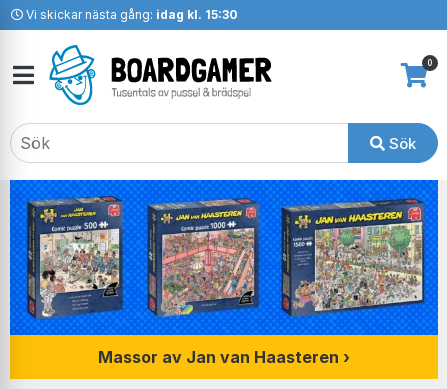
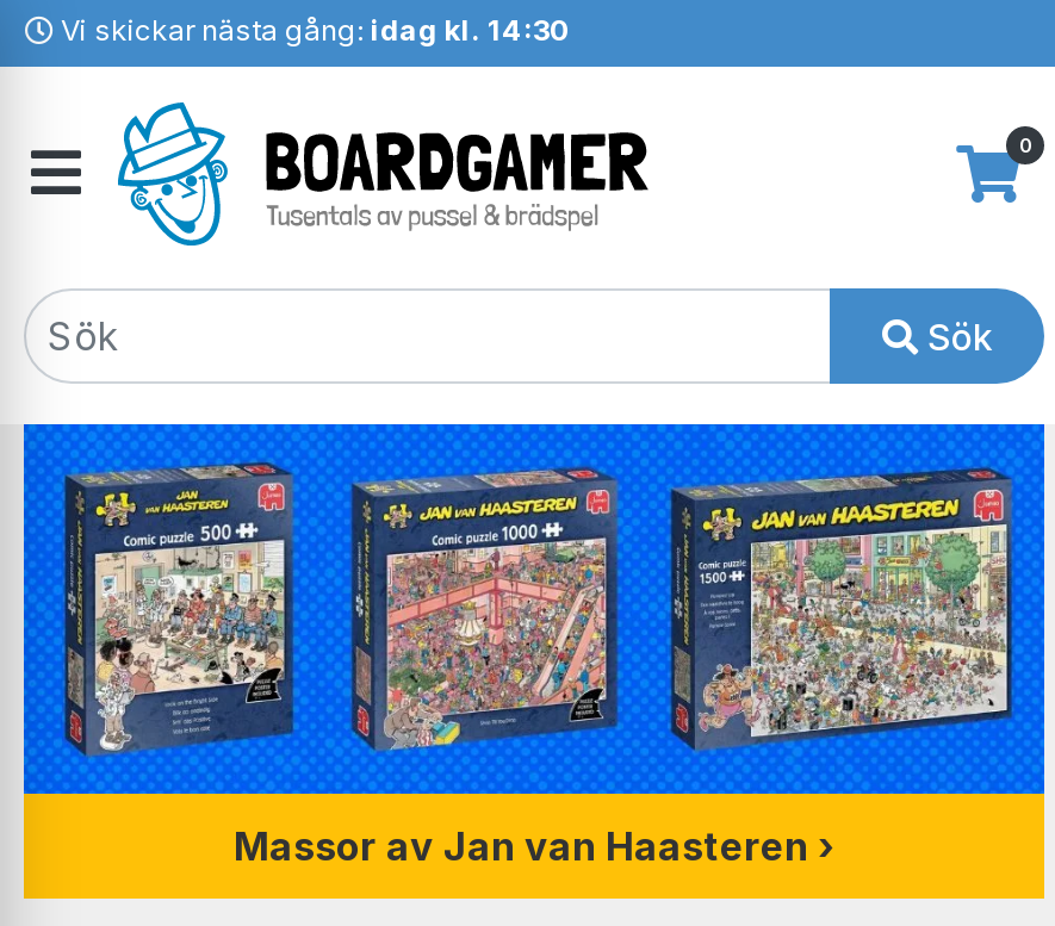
[22,7,237,22] Vi skickar nästa gång: idag kl. 15:30 -> [54,12,571,48] Vi skickar nästa gång: idag kl. 14:30

